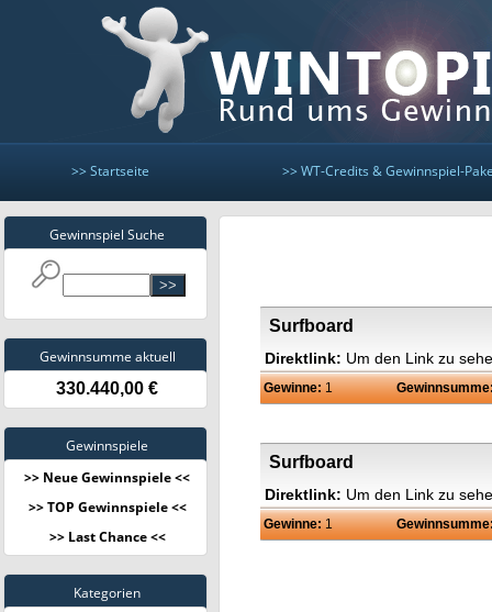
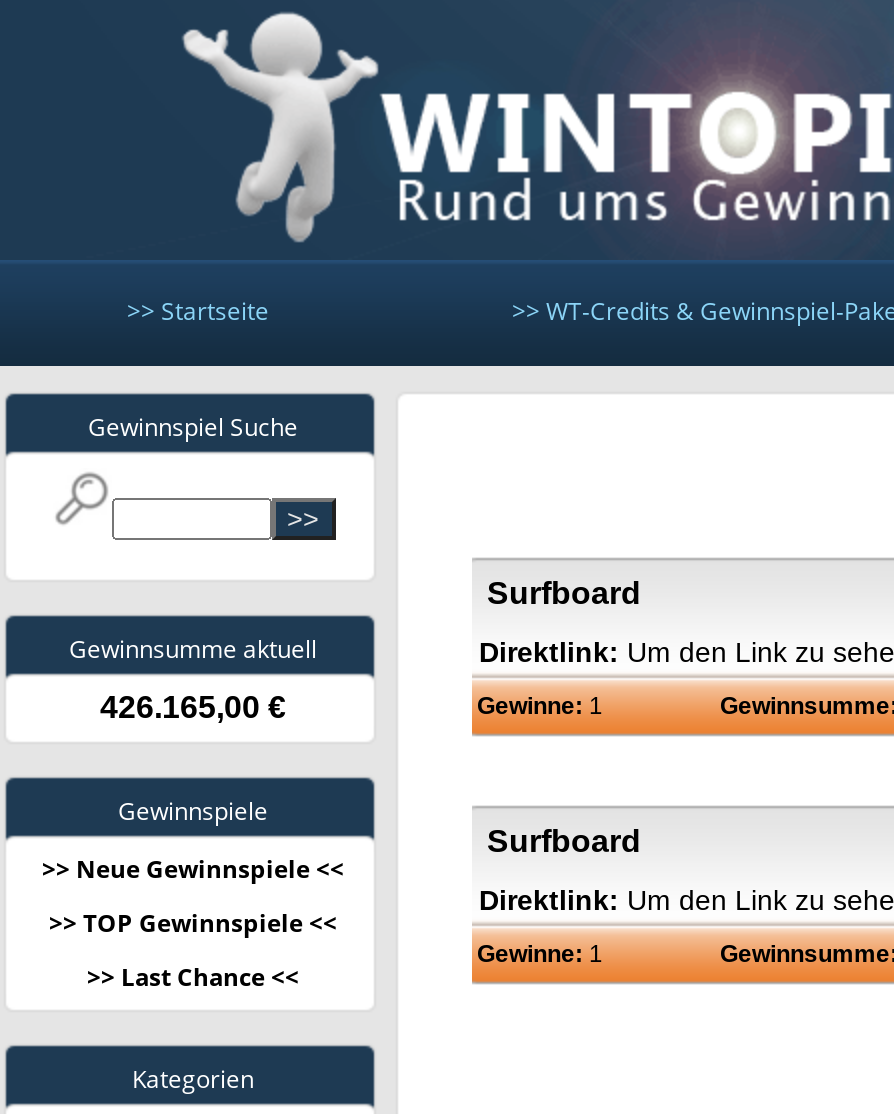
[56,379,158,398] 330.440,00 € -> [100,690,286,724] 426.165,00 €

